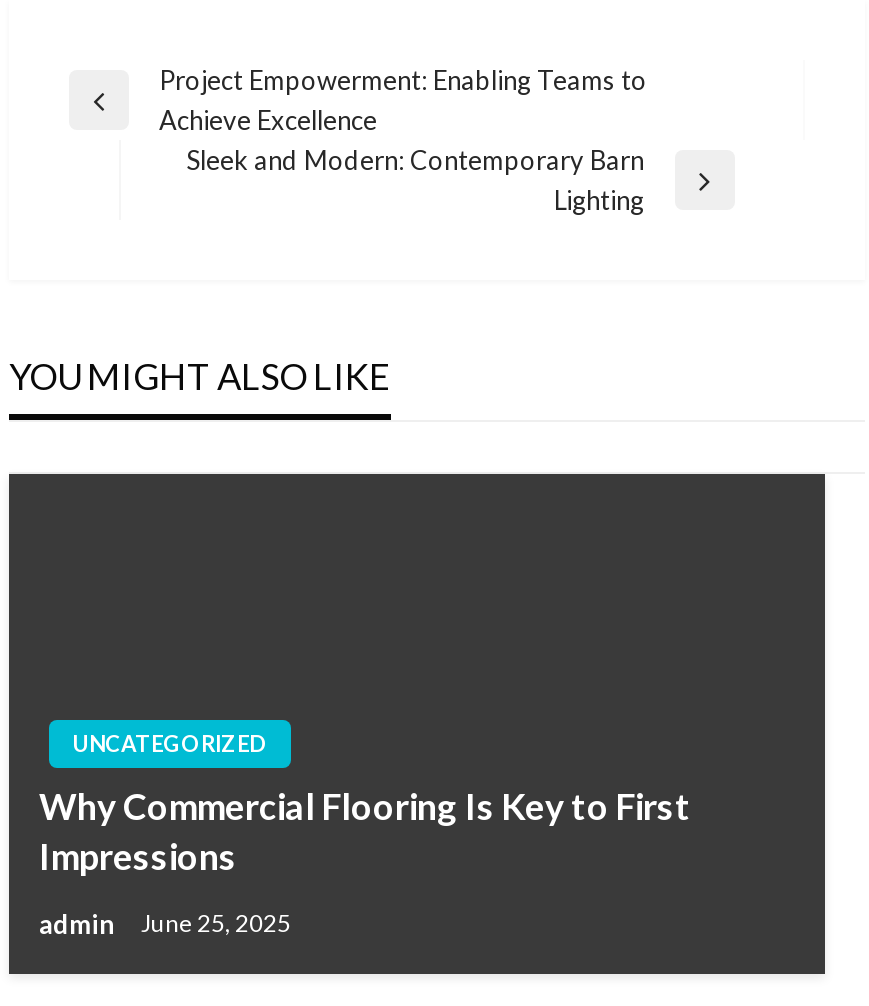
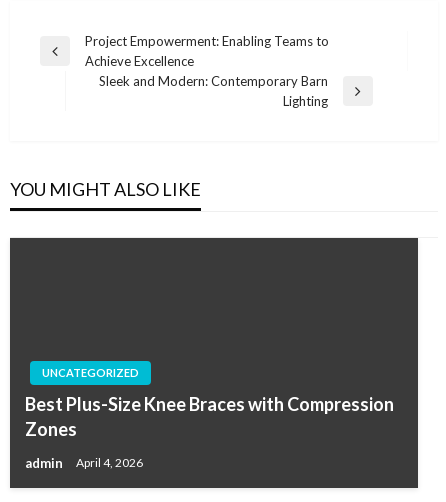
[39,784,691,878] Why Commercial Flooring Is Key to First | Impressions -> [25,393,394,440] Best Plus-Size Knee Braces with Compression | Zones
[39,908,291,940] admin June 25, 2025 -> [25,455,143,471] admin April 4, 2026

